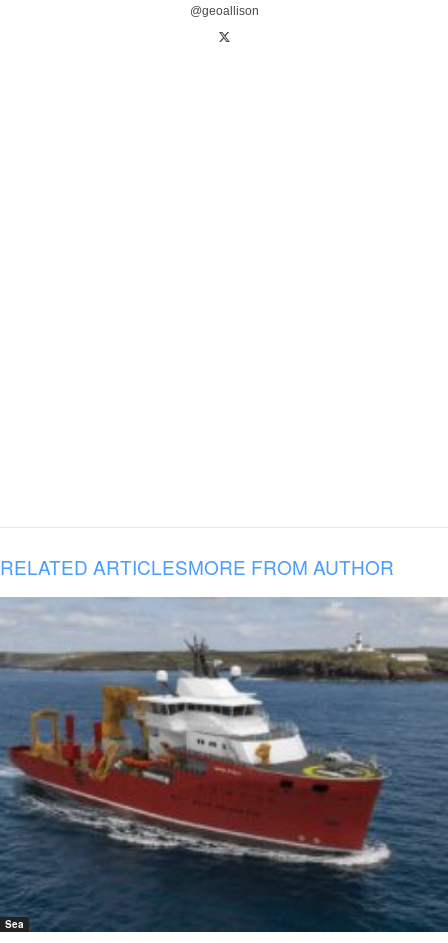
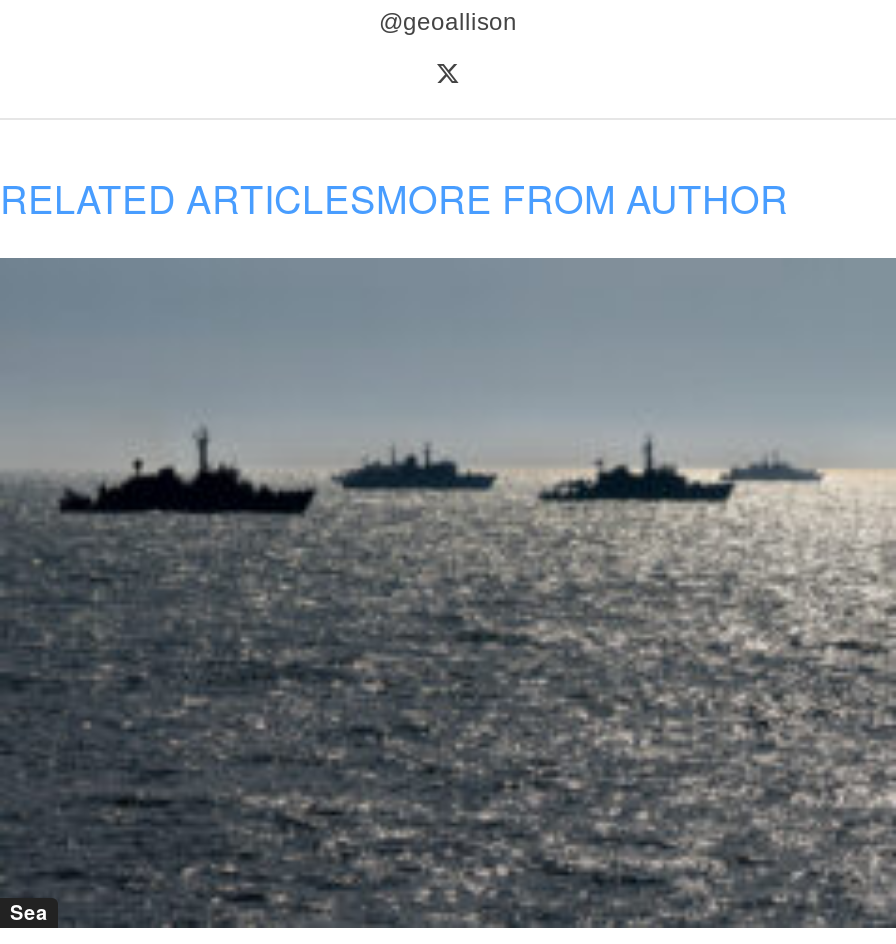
[3,597,445,933] [image] -> [6,258,890,930] [image]

